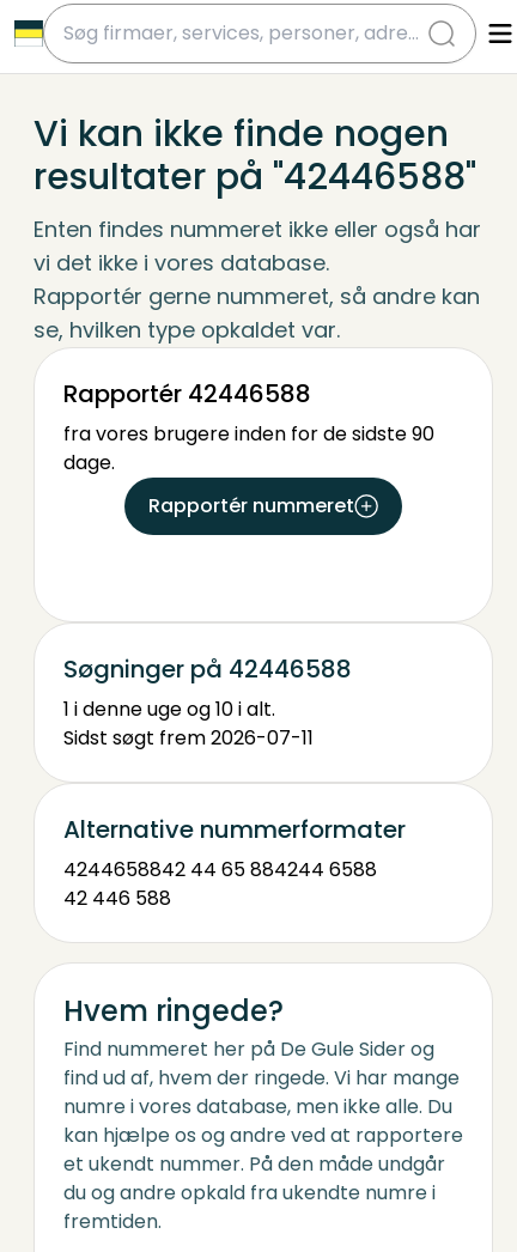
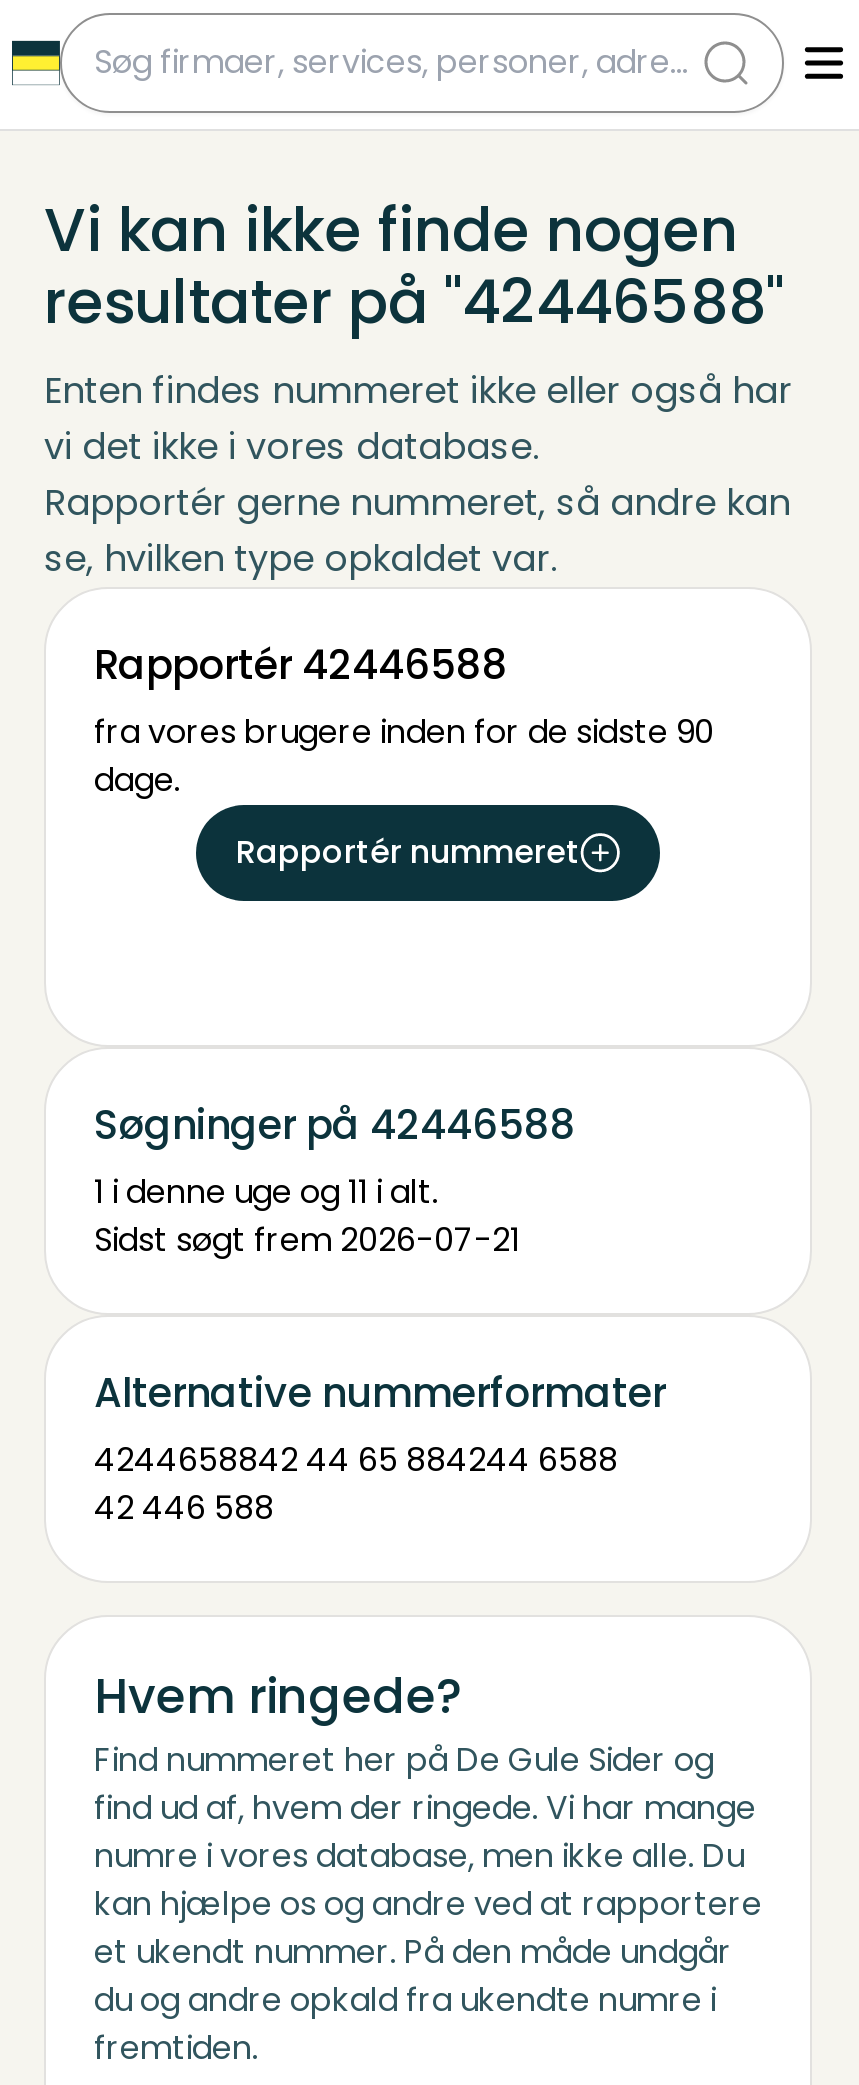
[63,695,275,723] 1 i denne uge og 10 i alt. -> [94,1169,438,1215] 1 i denne uge og 11 i alt.
[63,724,314,752] Sidst søgt frem 2026-07-11 -> [94,1217,520,1263] Sidst søgt frem 2026-07-21

